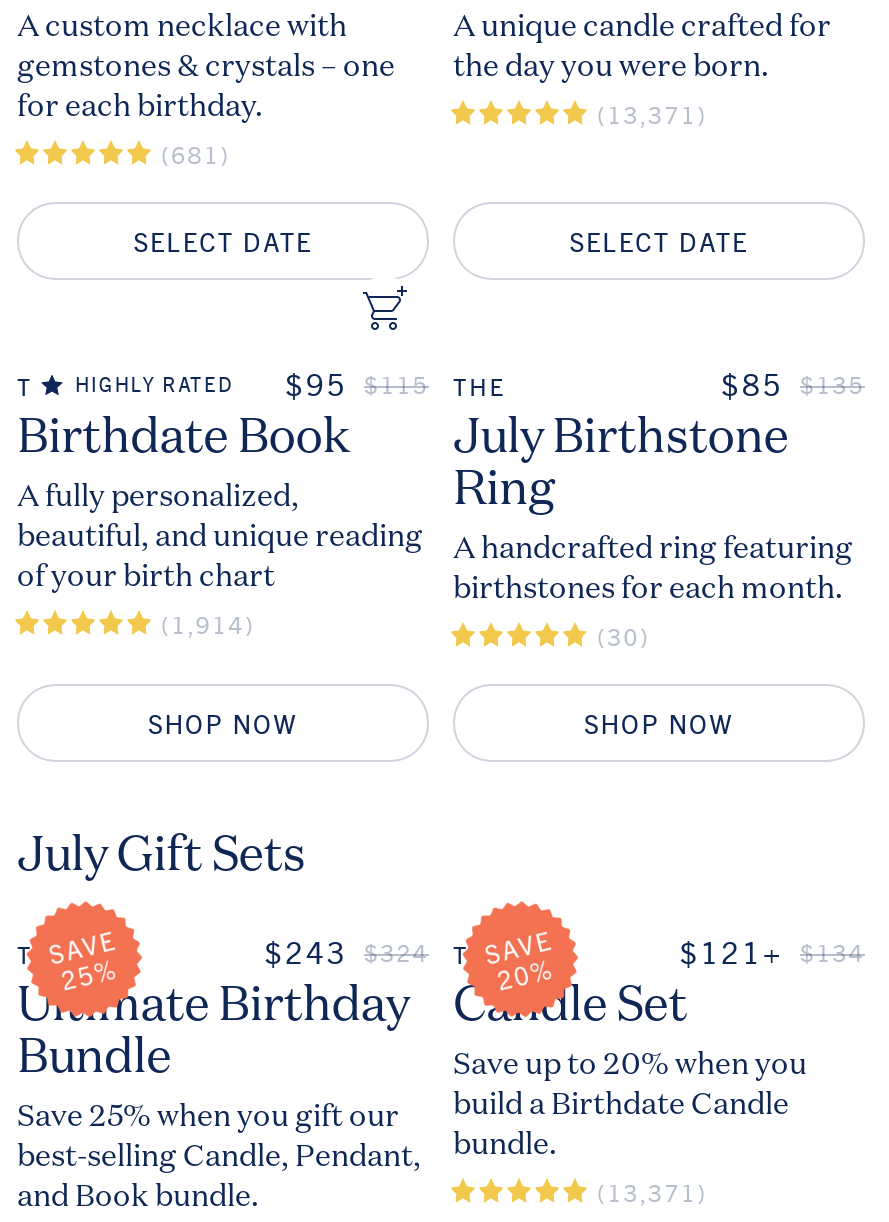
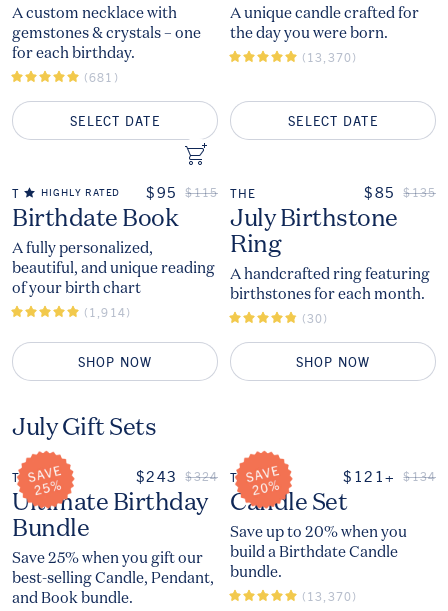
[597,98,707,128] (13,371) -> [302,49,357,64] (13,370)
[597,1176,707,1206] (13,371) -> [302,588,357,603] (13,370)

